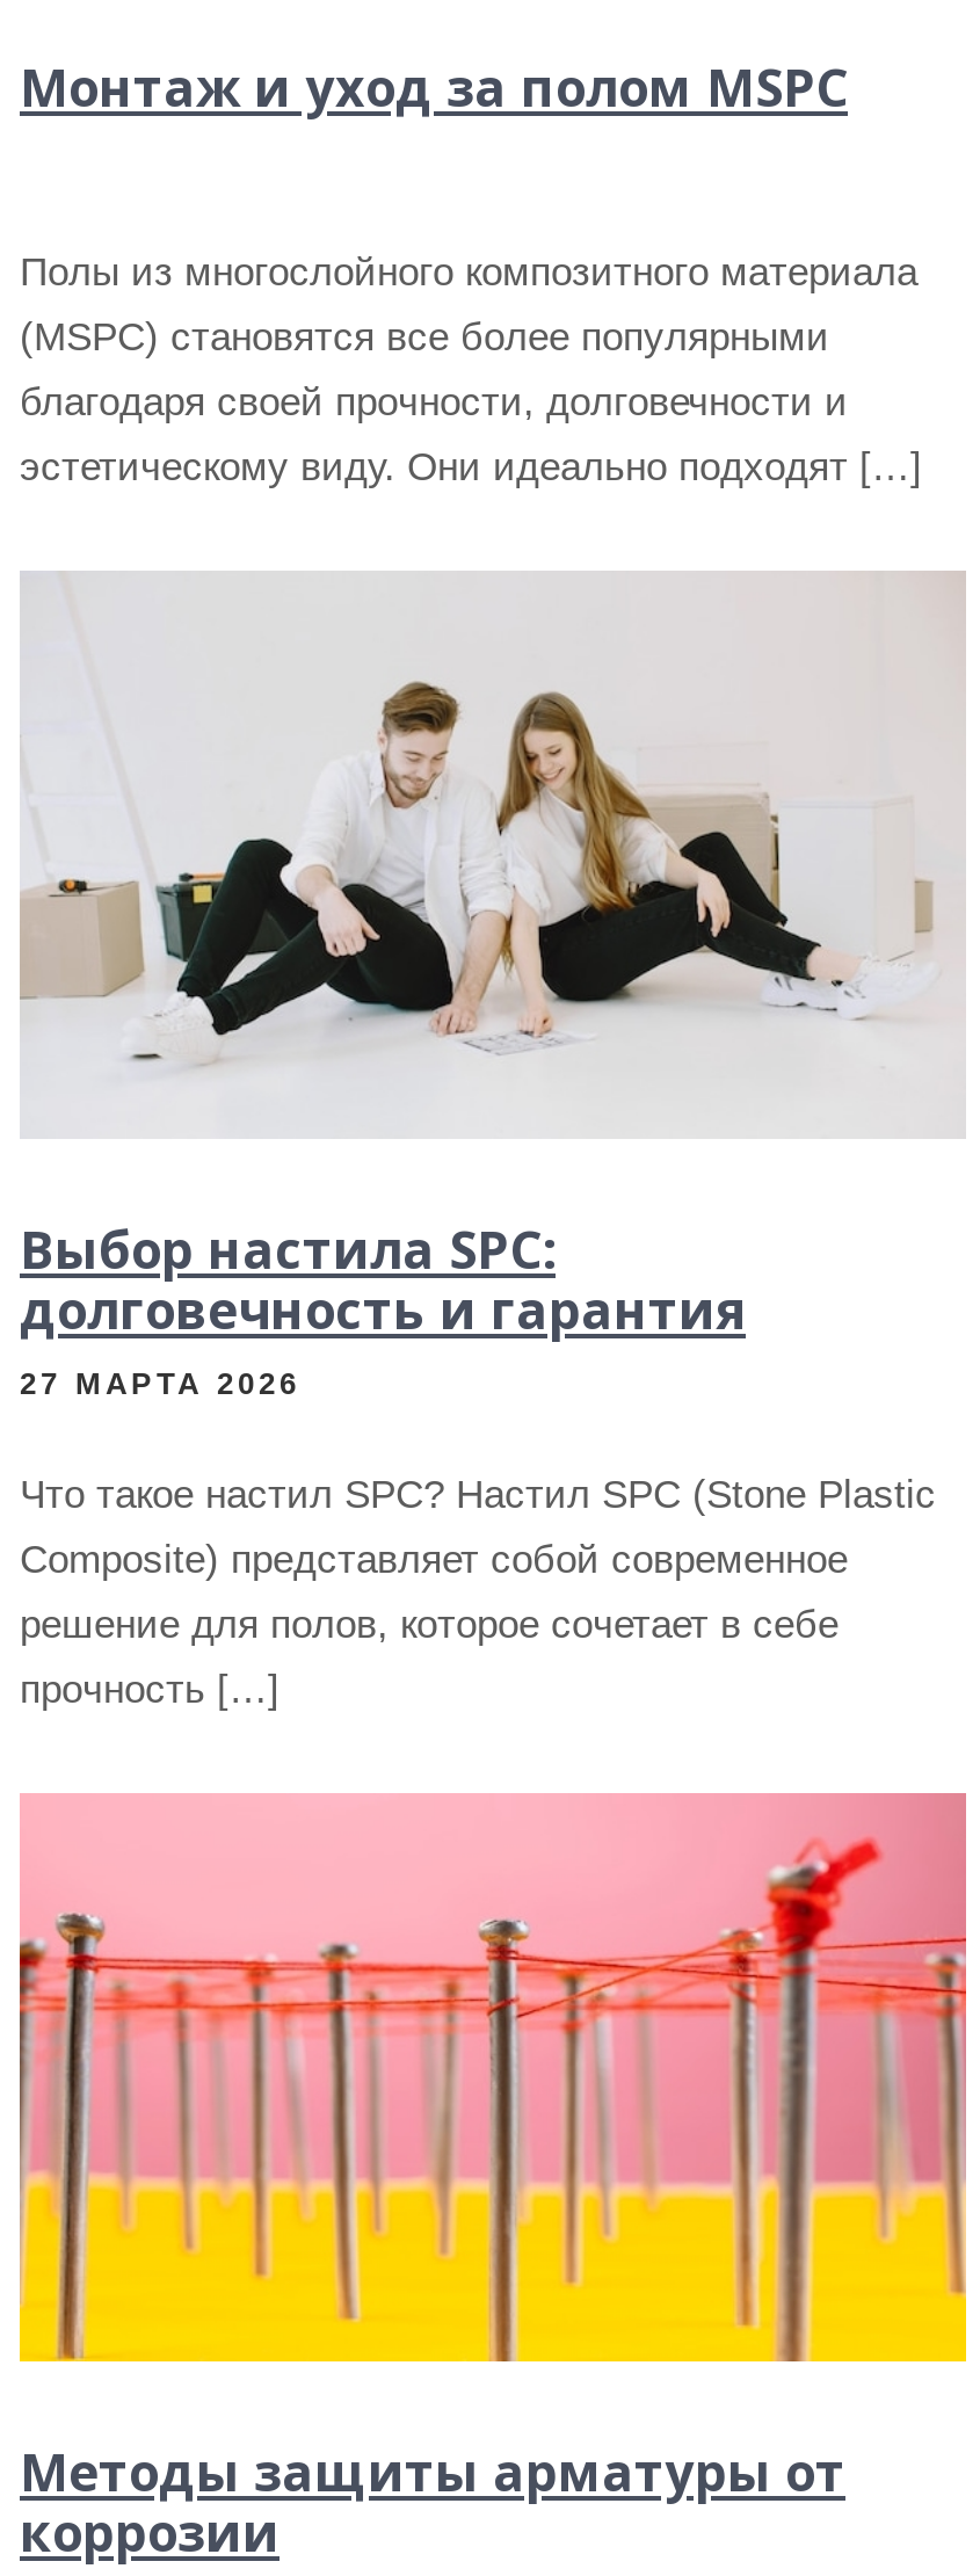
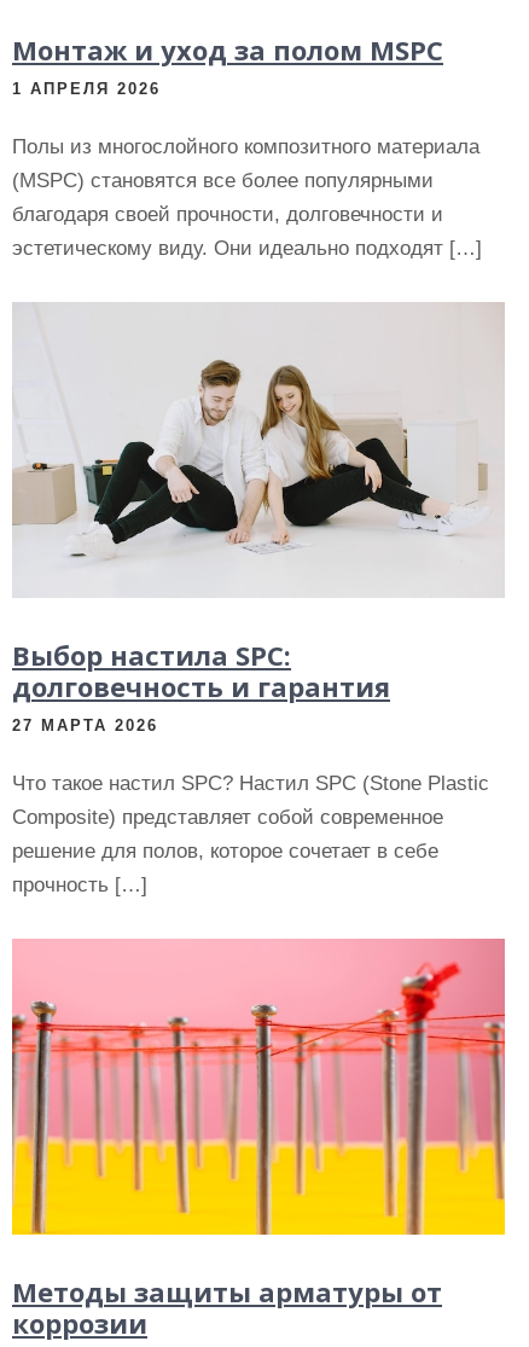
none -> [12,80,161,98] 1 АПРЕЛЯ 2026

